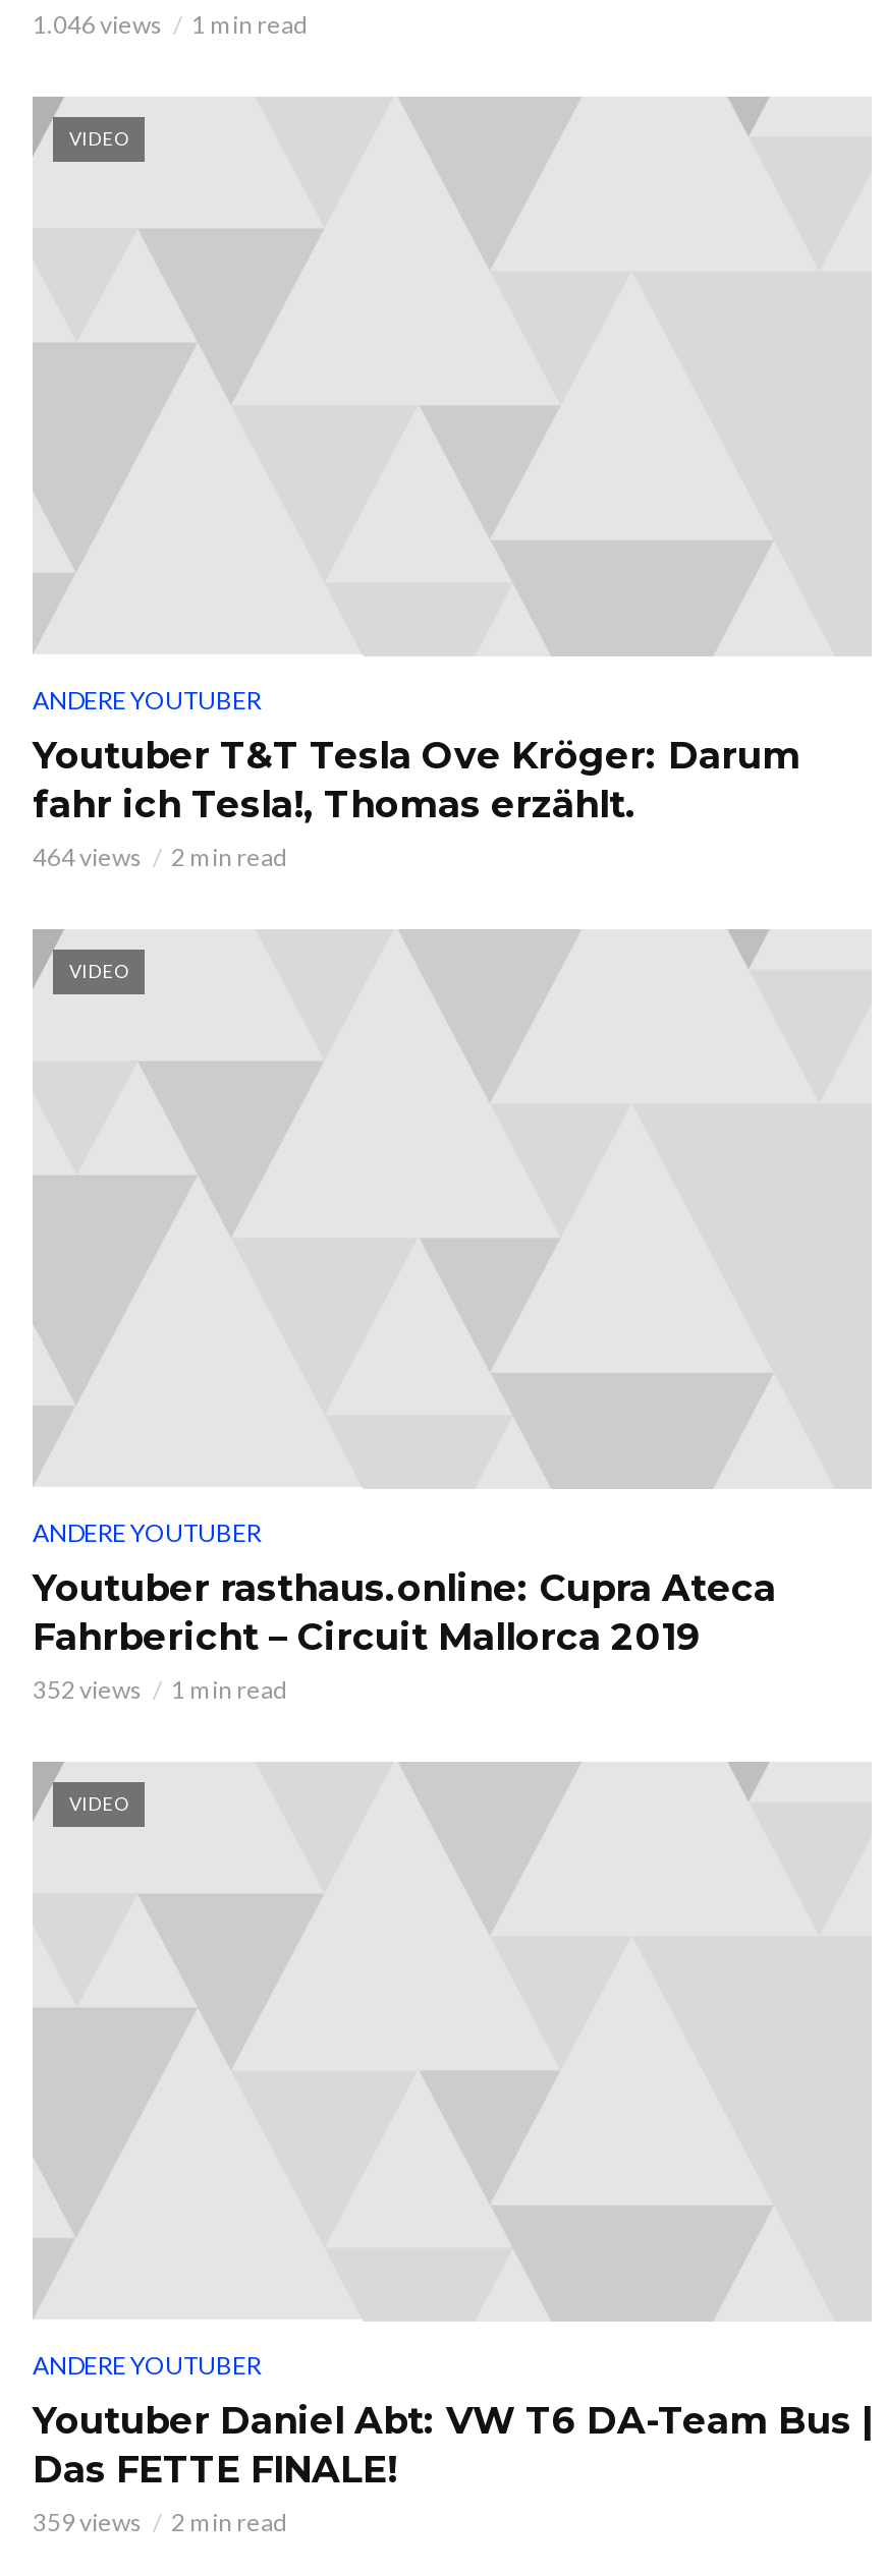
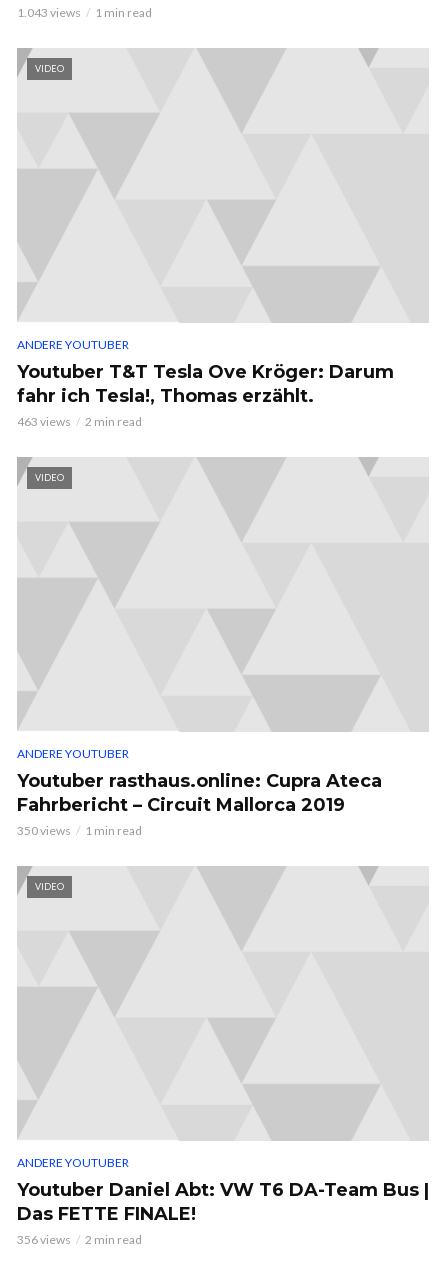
[33,9,308,40] 1.046 views 1 min read -> [17,5,152,20] 1.043 views 1 min read
[33,842,287,873] 464 views 2 min read -> [17,414,142,429] 463 views 2 min read
[33,1675,287,1705] 352 views 1 min read -> [17,823,142,838] 350 views 1 min read
[33,2508,287,2538] 359 views 2 min read -> [17,1232,142,1247] 356 views 2 min read

